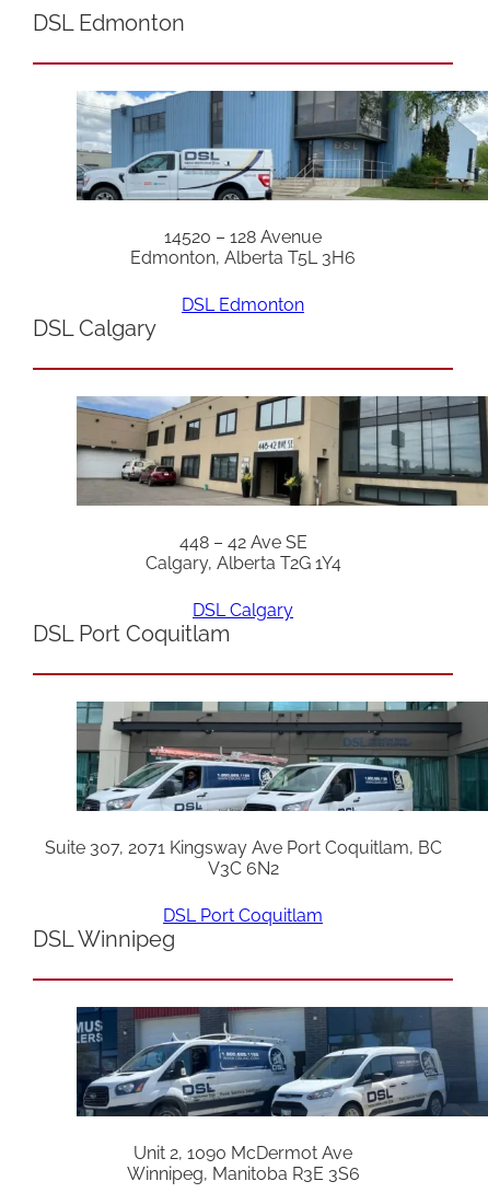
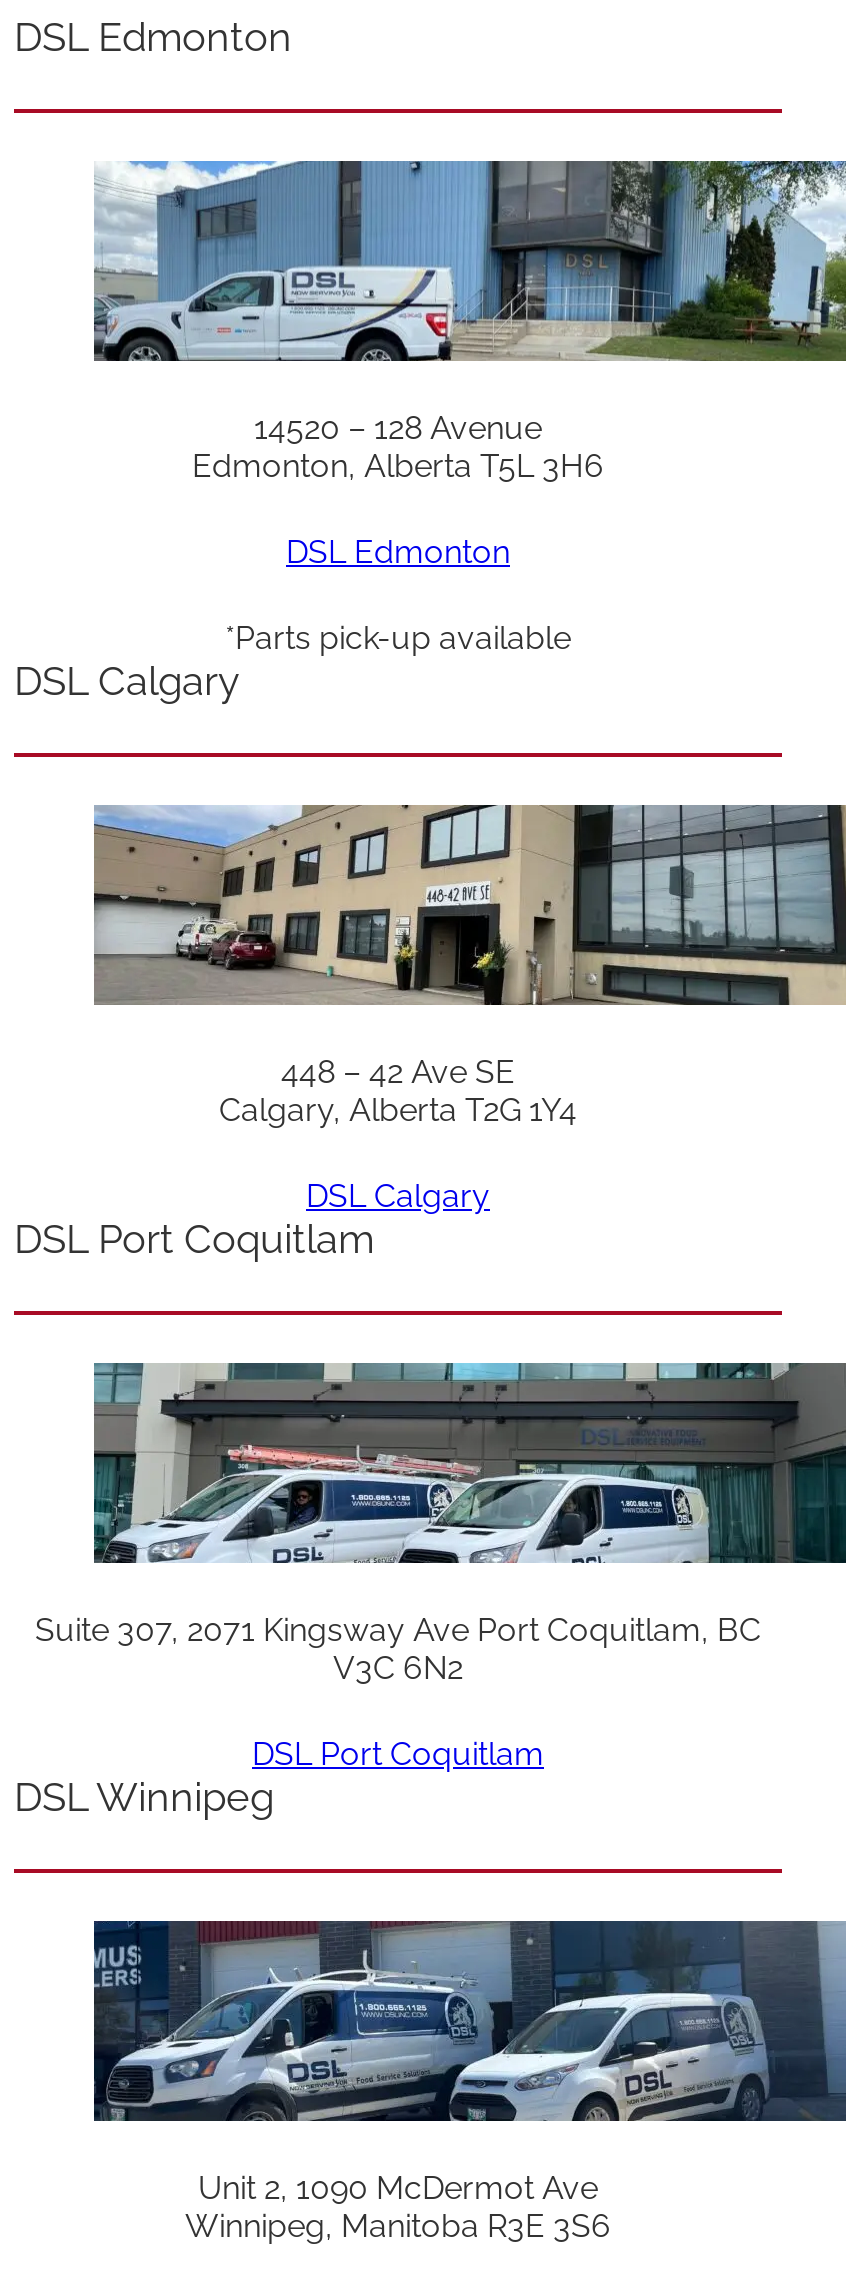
none -> [225,618,571,656] *Parts pick-up available

